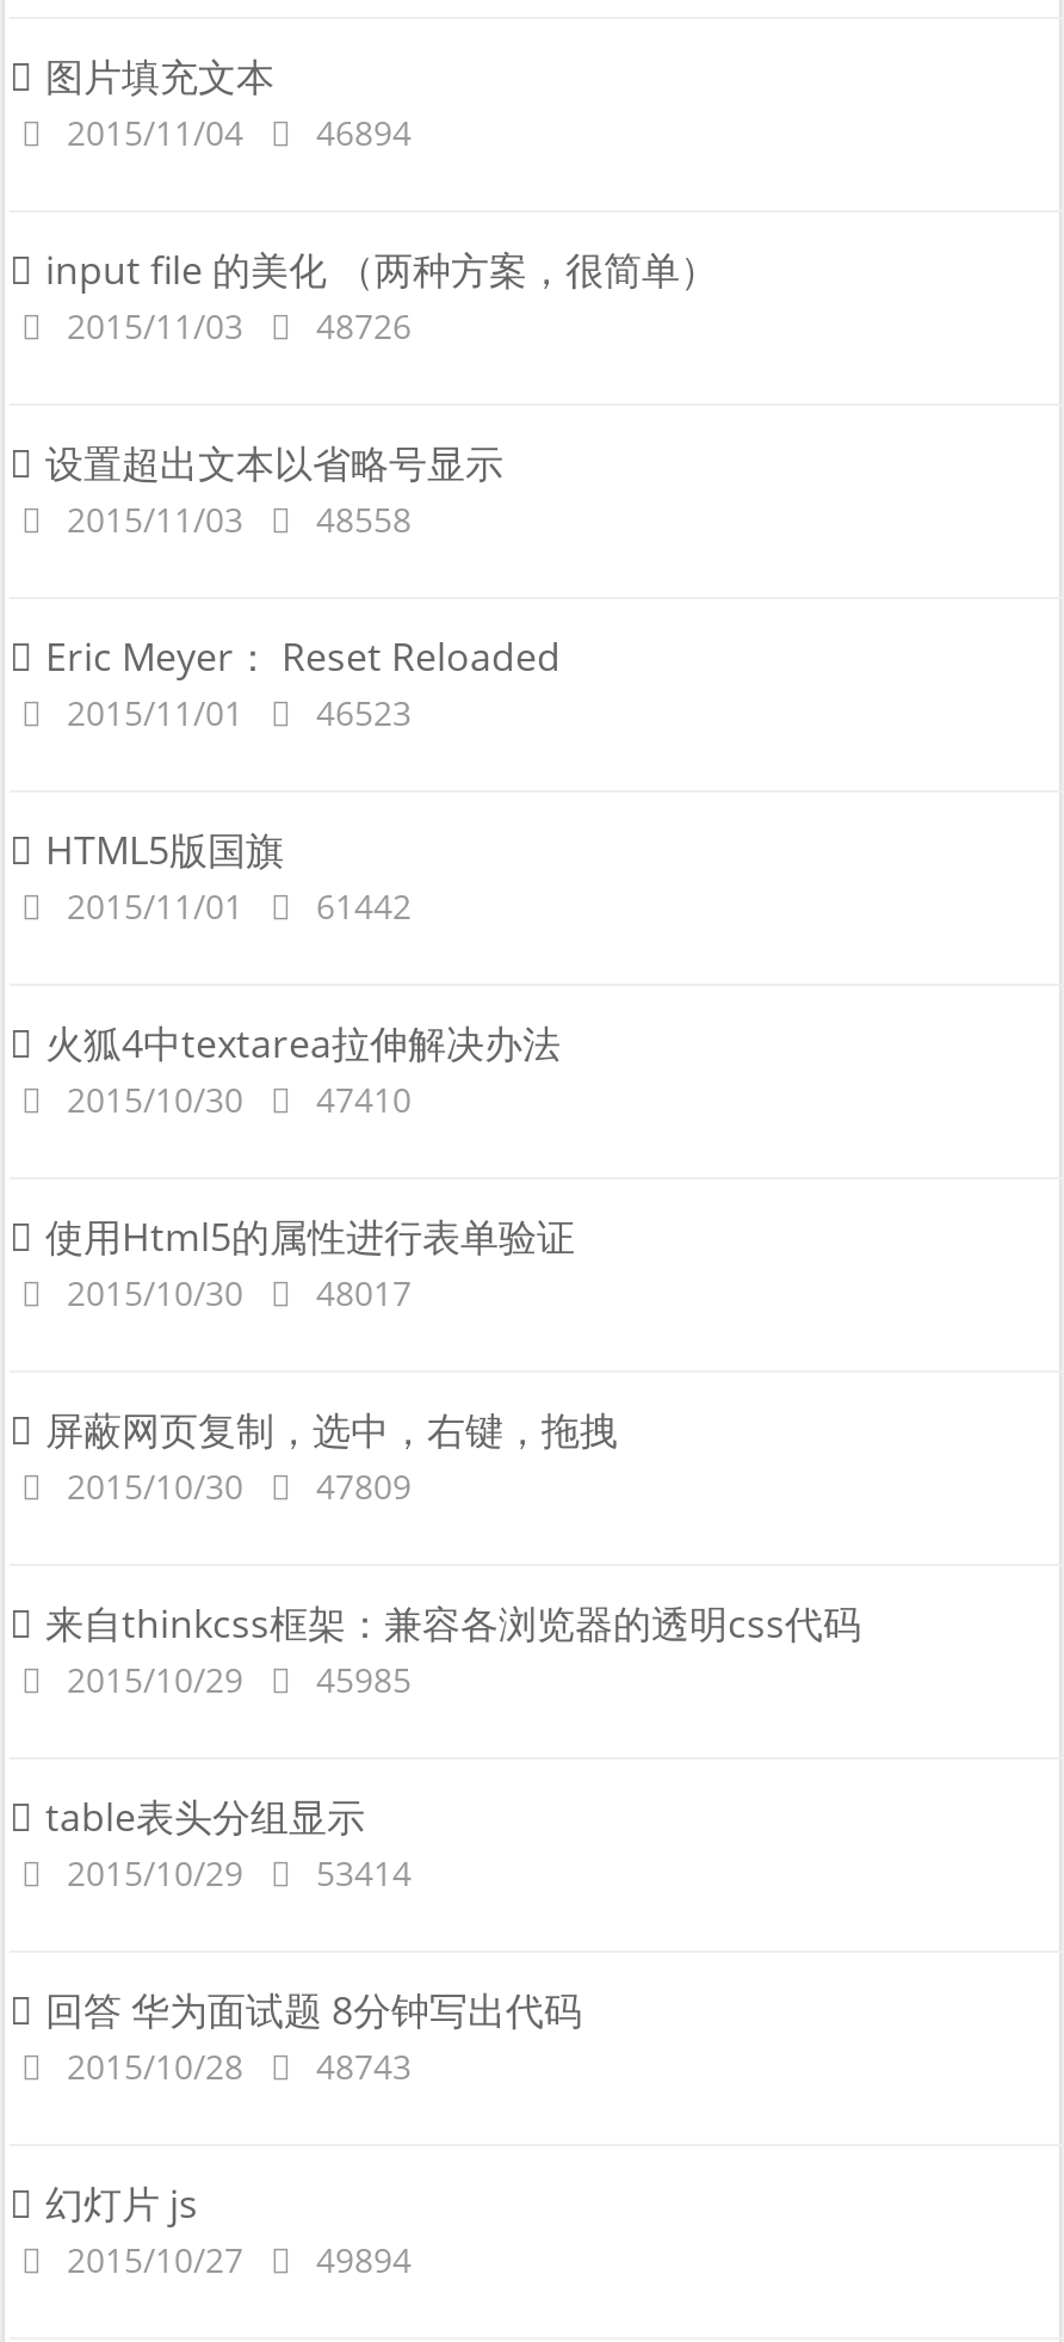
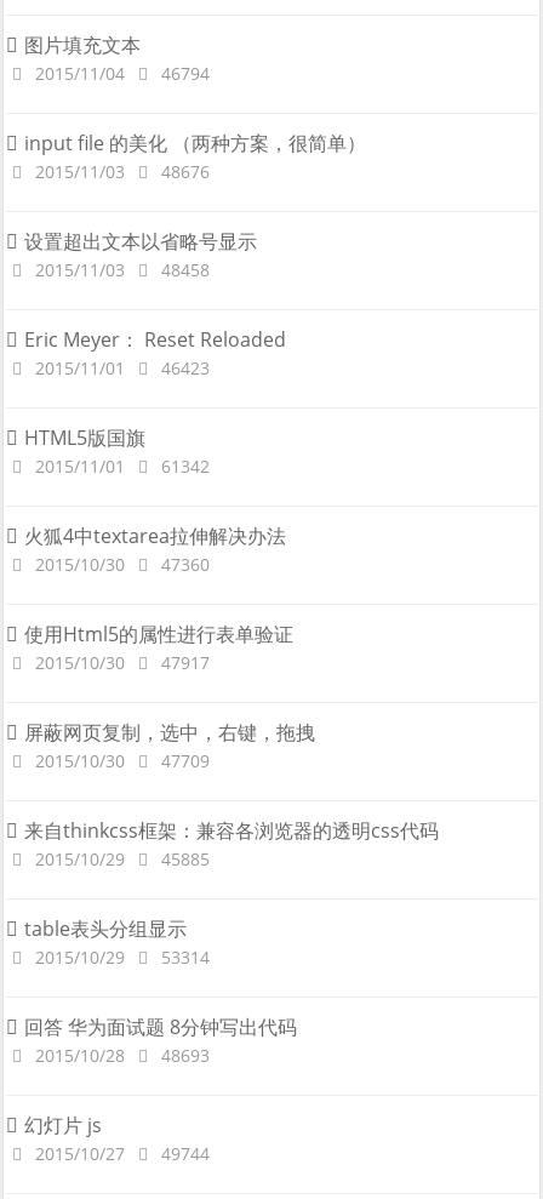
[67,110,412,155] 2015/11/04 46894 -> [35,62,210,85] 2015/11/04 46794
[67,303,412,349] 2015/11/03 48726 -> [35,160,210,183] 2015/11/03 48676
[67,497,412,542] 2015/11/03 48558 -> [35,258,210,281] 2015/11/03 48458
[67,690,412,735] 2015/11/01 46523 -> [35,356,210,379] 2015/11/01 46423
[67,883,412,929] 2015/11/01 61442 -> [35,455,210,478] 2015/11/01 61342
[67,1077,412,1122] 2015/10/30 47410 -> [35,553,210,576] 2015/10/30 47360
[67,1270,412,1315] 2015/10/30 48017 -> [35,651,210,674] 2015/10/30 47917
[67,1463,412,1509] 2015/10/30 47809 -> [35,749,210,772] 2015/10/30 47709
[67,1657,412,1702] 2015/10/29 45985 -> [35,847,210,870] 2015/10/29 45885
[67,1850,412,1896] 2015/10/29 53414 -> [35,946,210,969] 2015/10/29 53314
[67,2044,412,2089] 2015/10/28 48743 -> [35,1044,210,1067] 2015/10/28 48693
[67,2237,412,2282] 2015/10/27 49894 -> [35,1142,210,1165] 2015/10/27 49744

